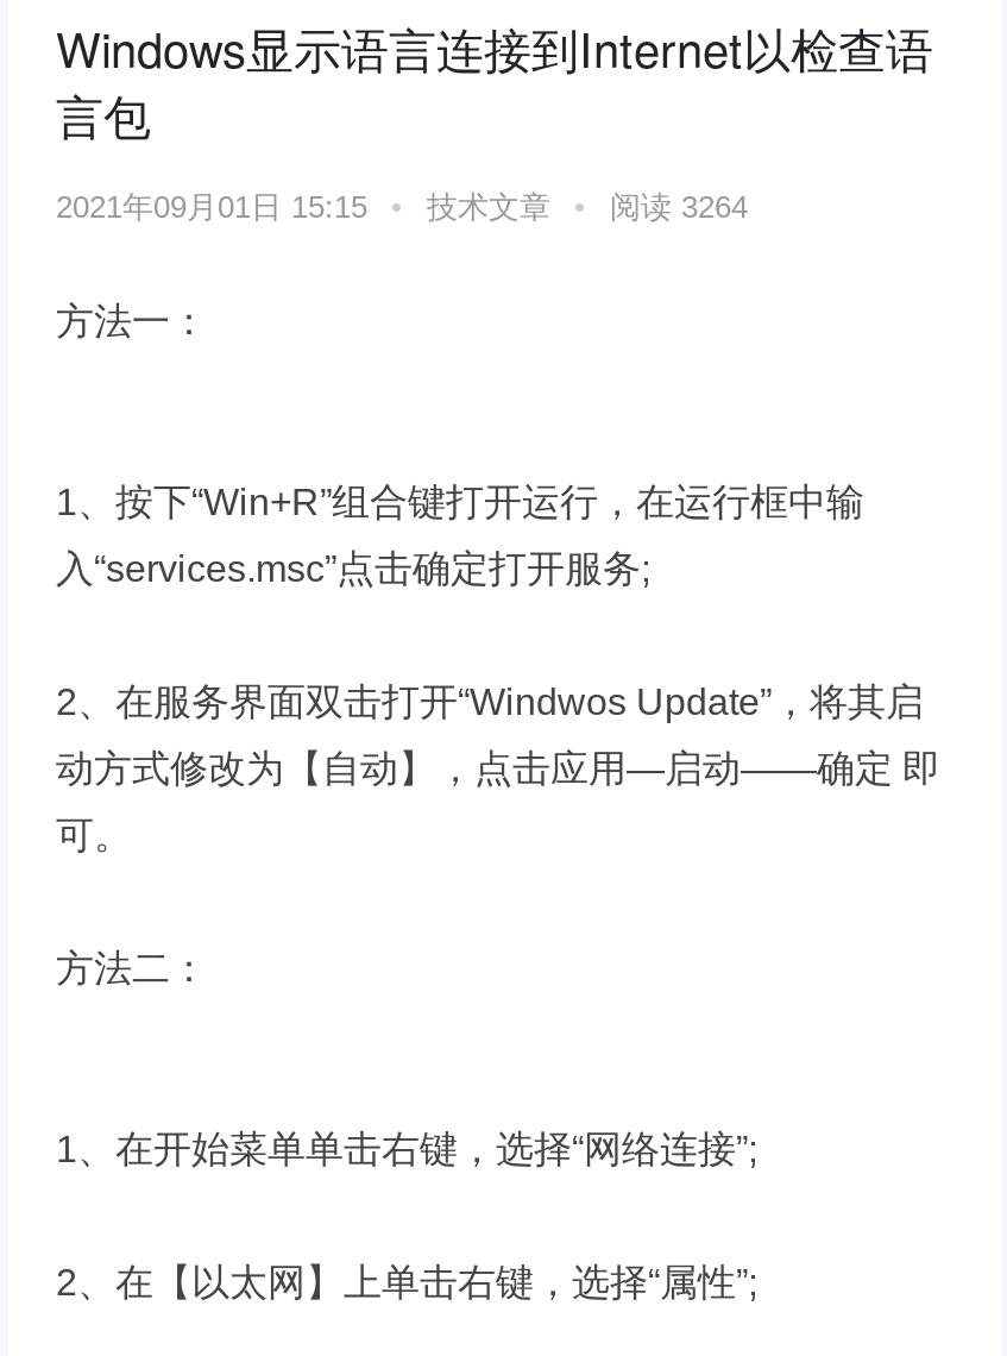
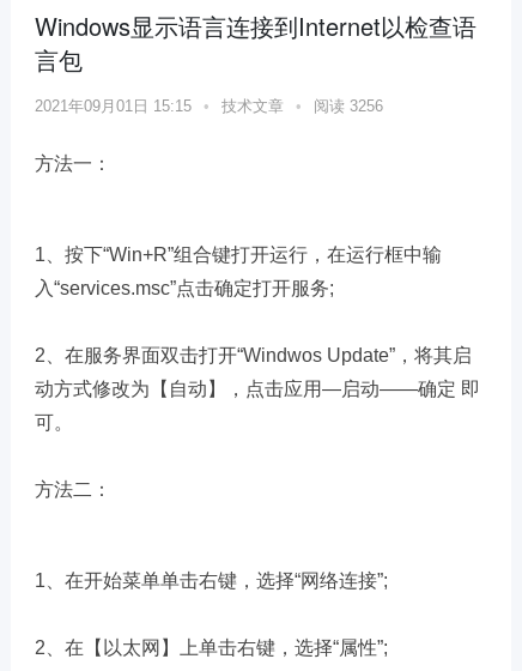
[610,189,748,225] 阅读 3264 -> [314,97,383,115] 阅读 3256

